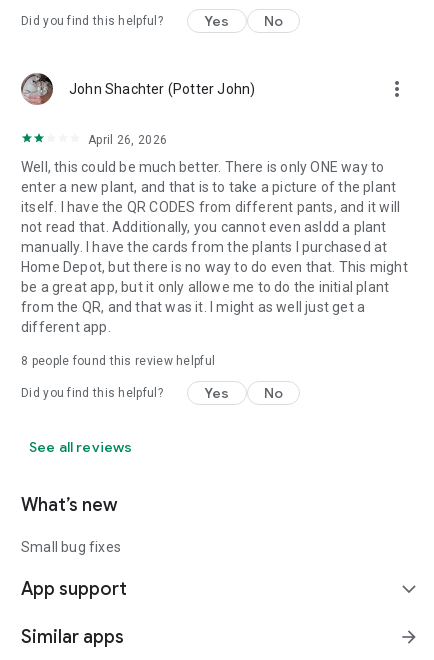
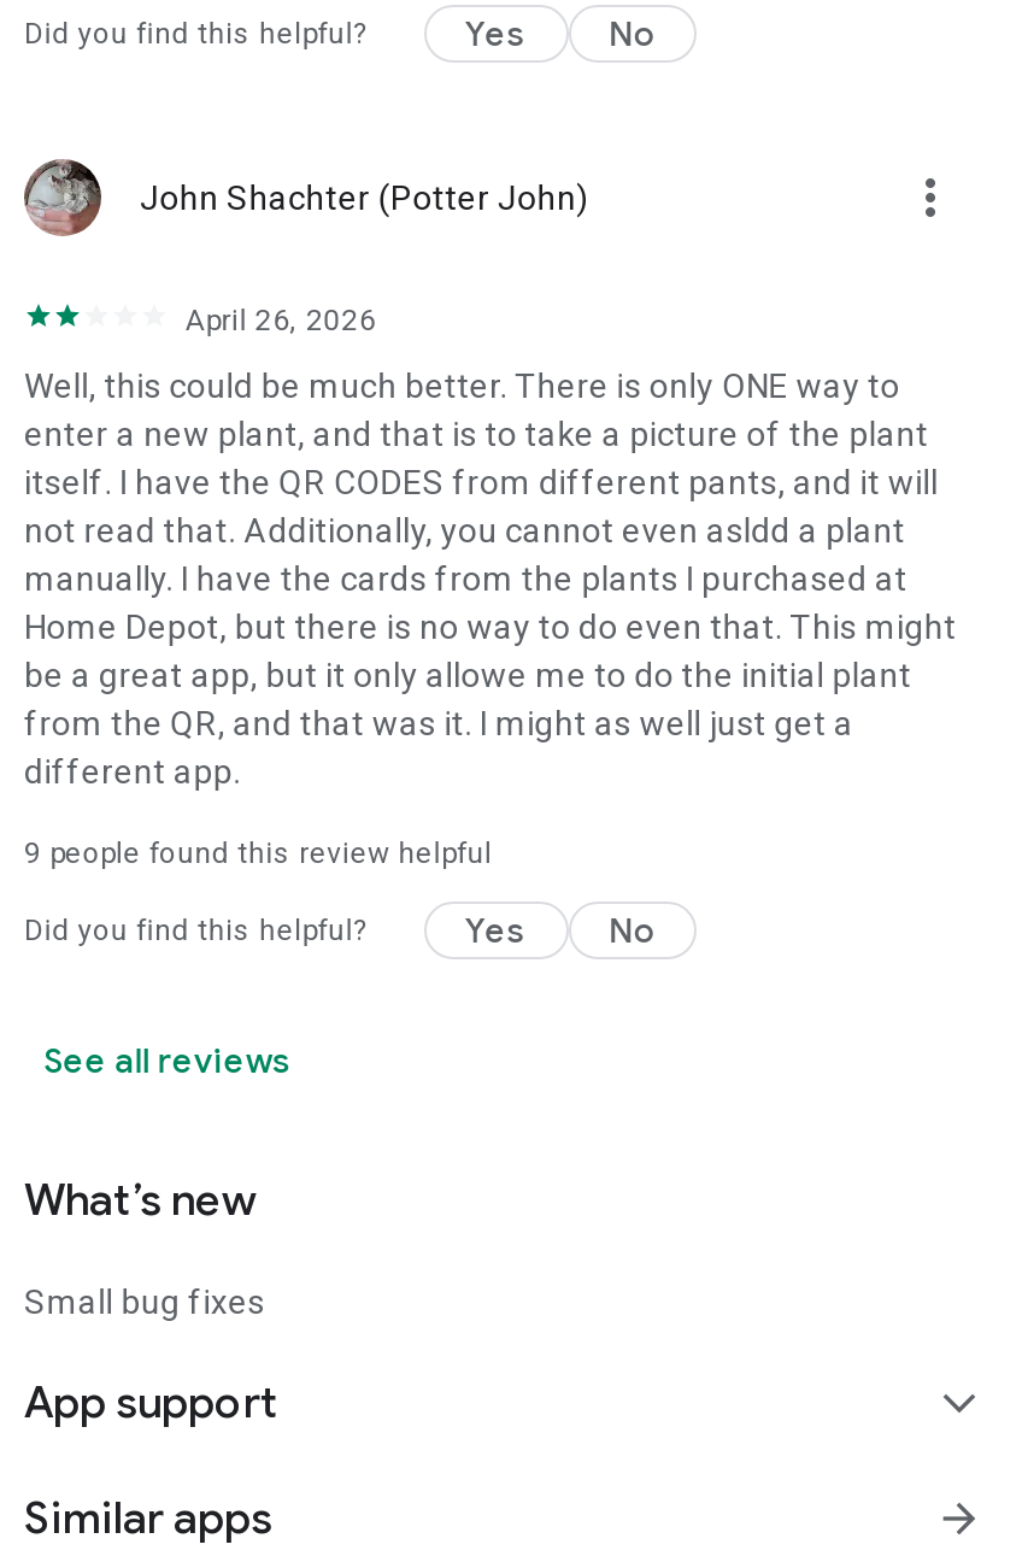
[21,354,215,368] 8 people found this review helpful -> [24,836,492,870] 9 people found this review helpful

